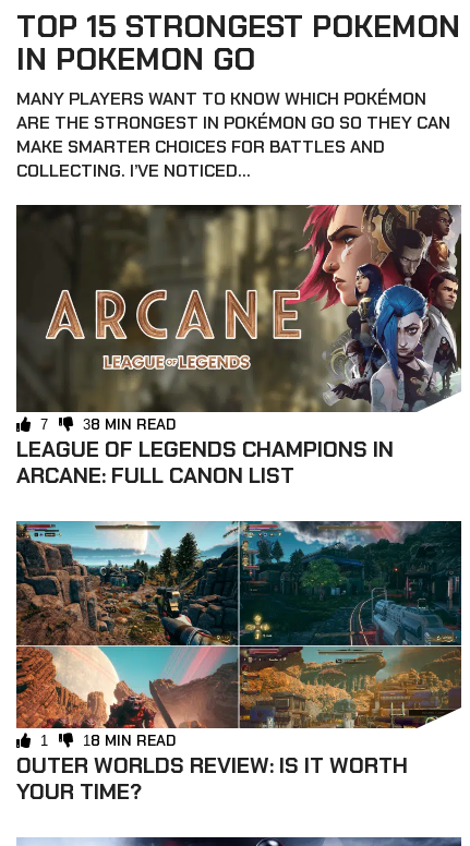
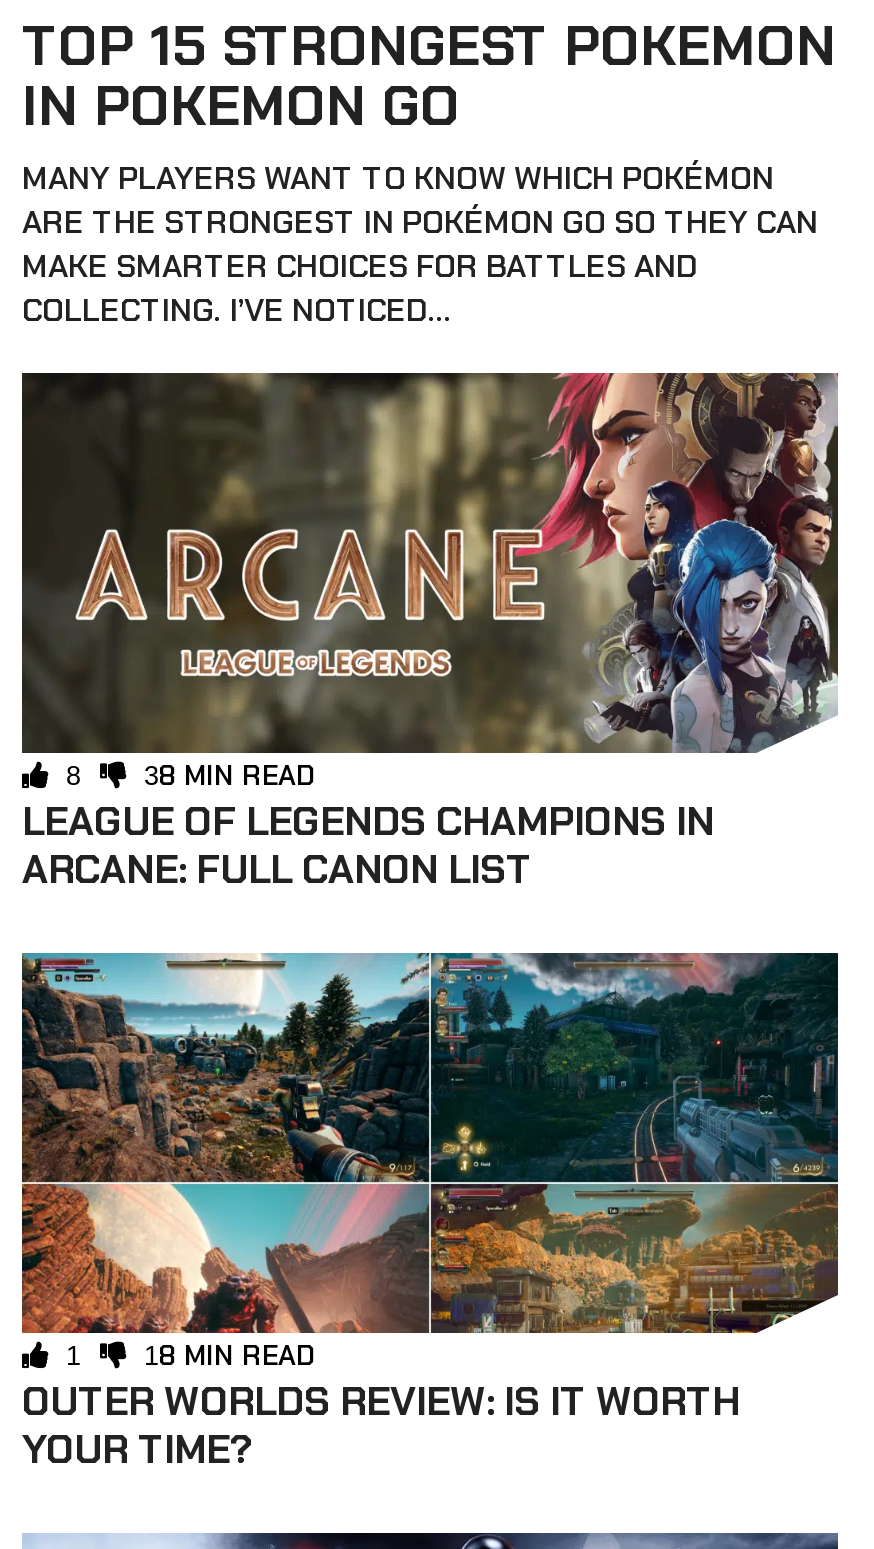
[40,416,48,432] 7 -> [66,760,80,790] 8

